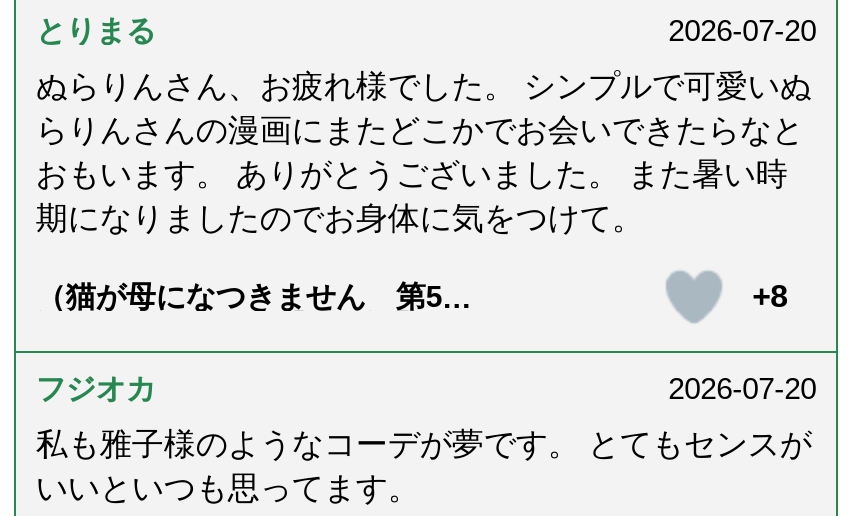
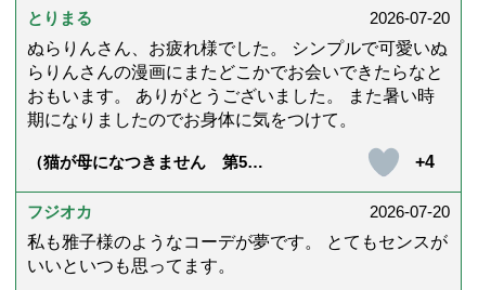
[752,279,788,313] +8 -> [415,152,435,171] +4

